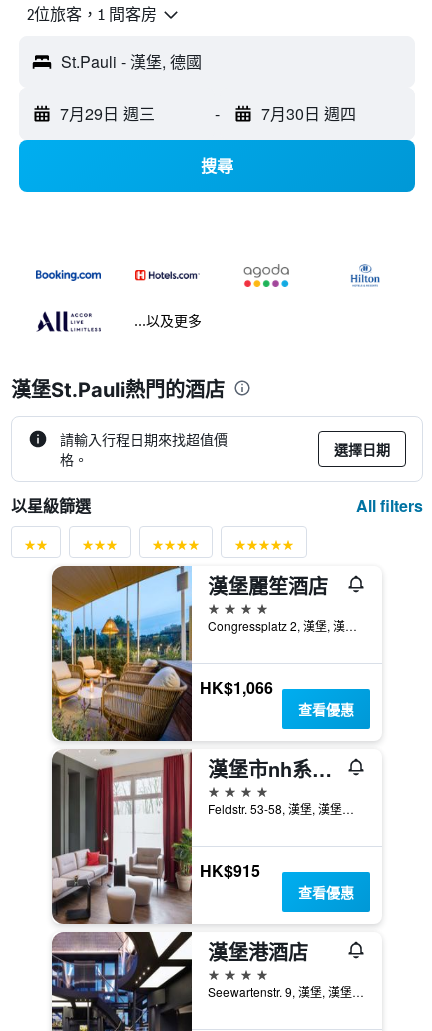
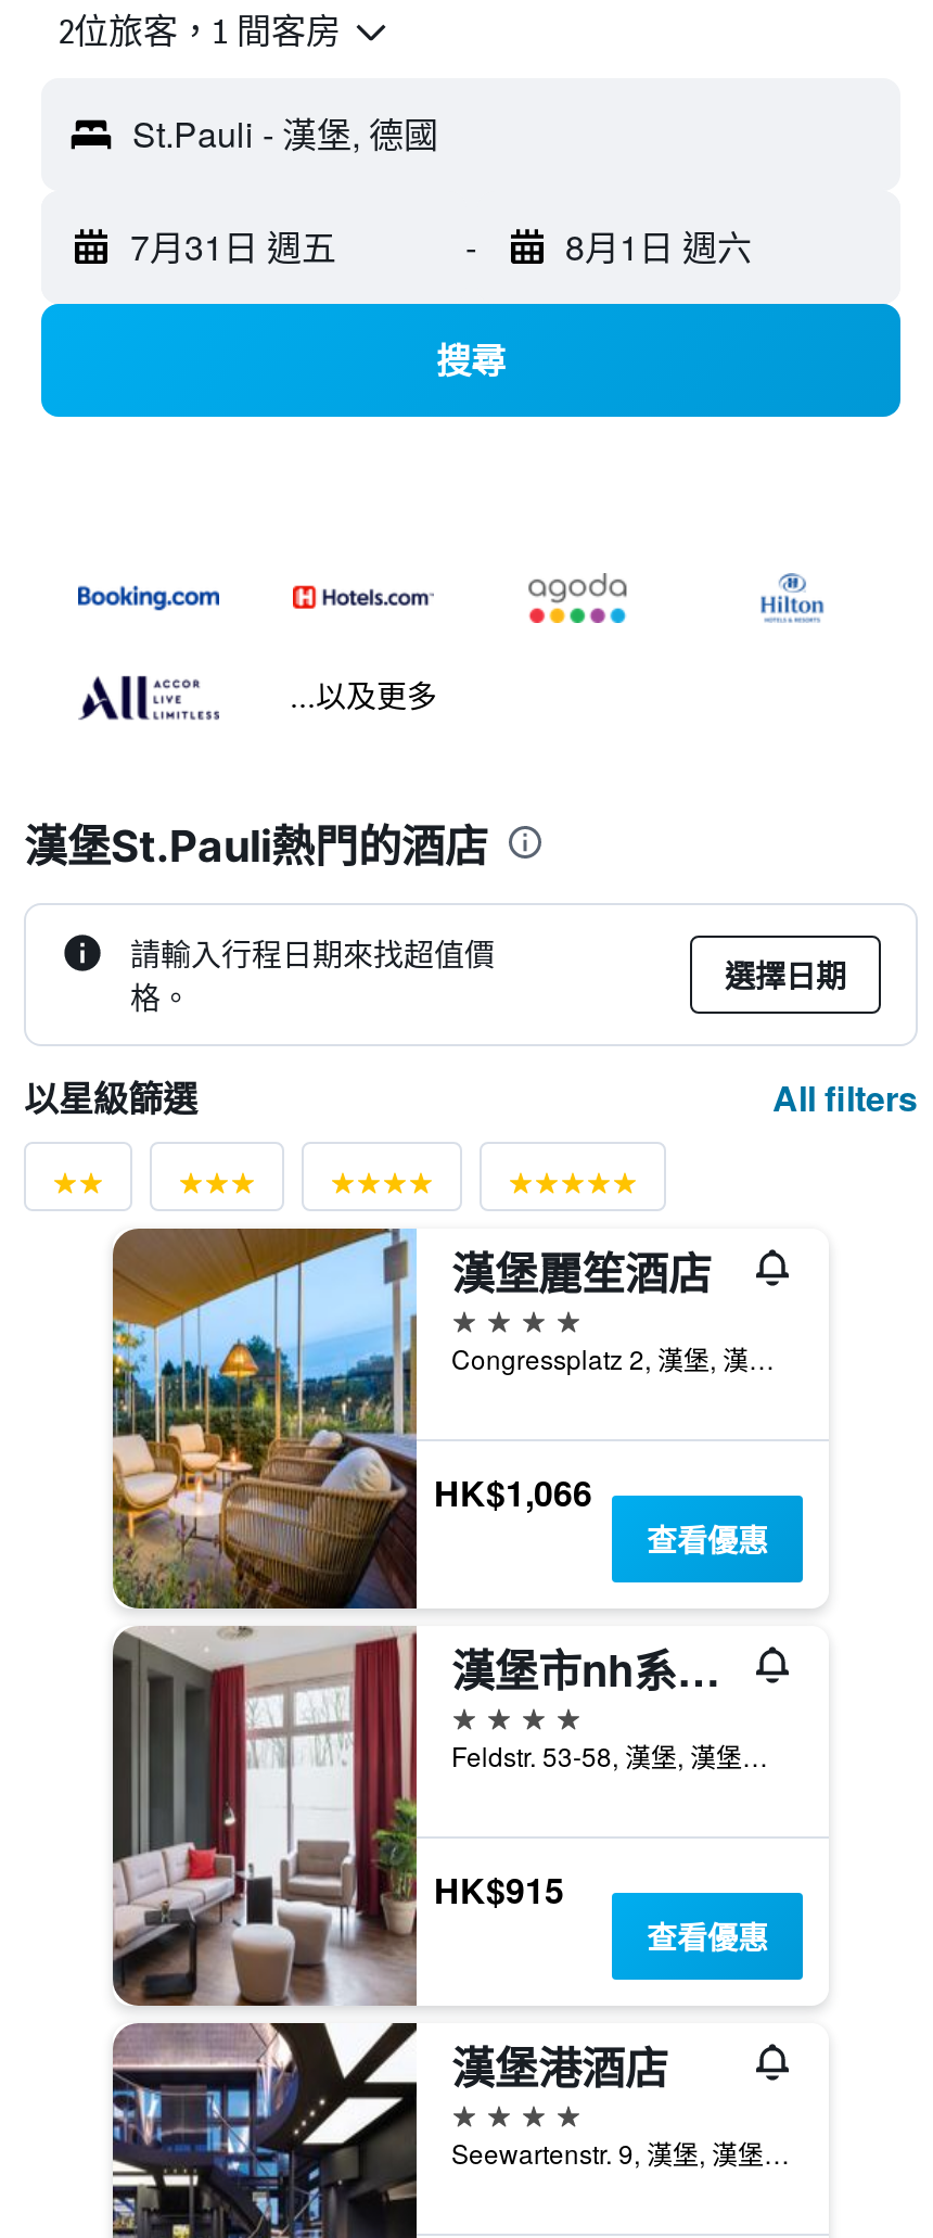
[60,102,155,125] 7月29日 週三 -> [130,222,336,272] 7月31日 週五
[260,102,355,125] 7月30日 週四 -> [565,222,752,272] 8月1日 週六

